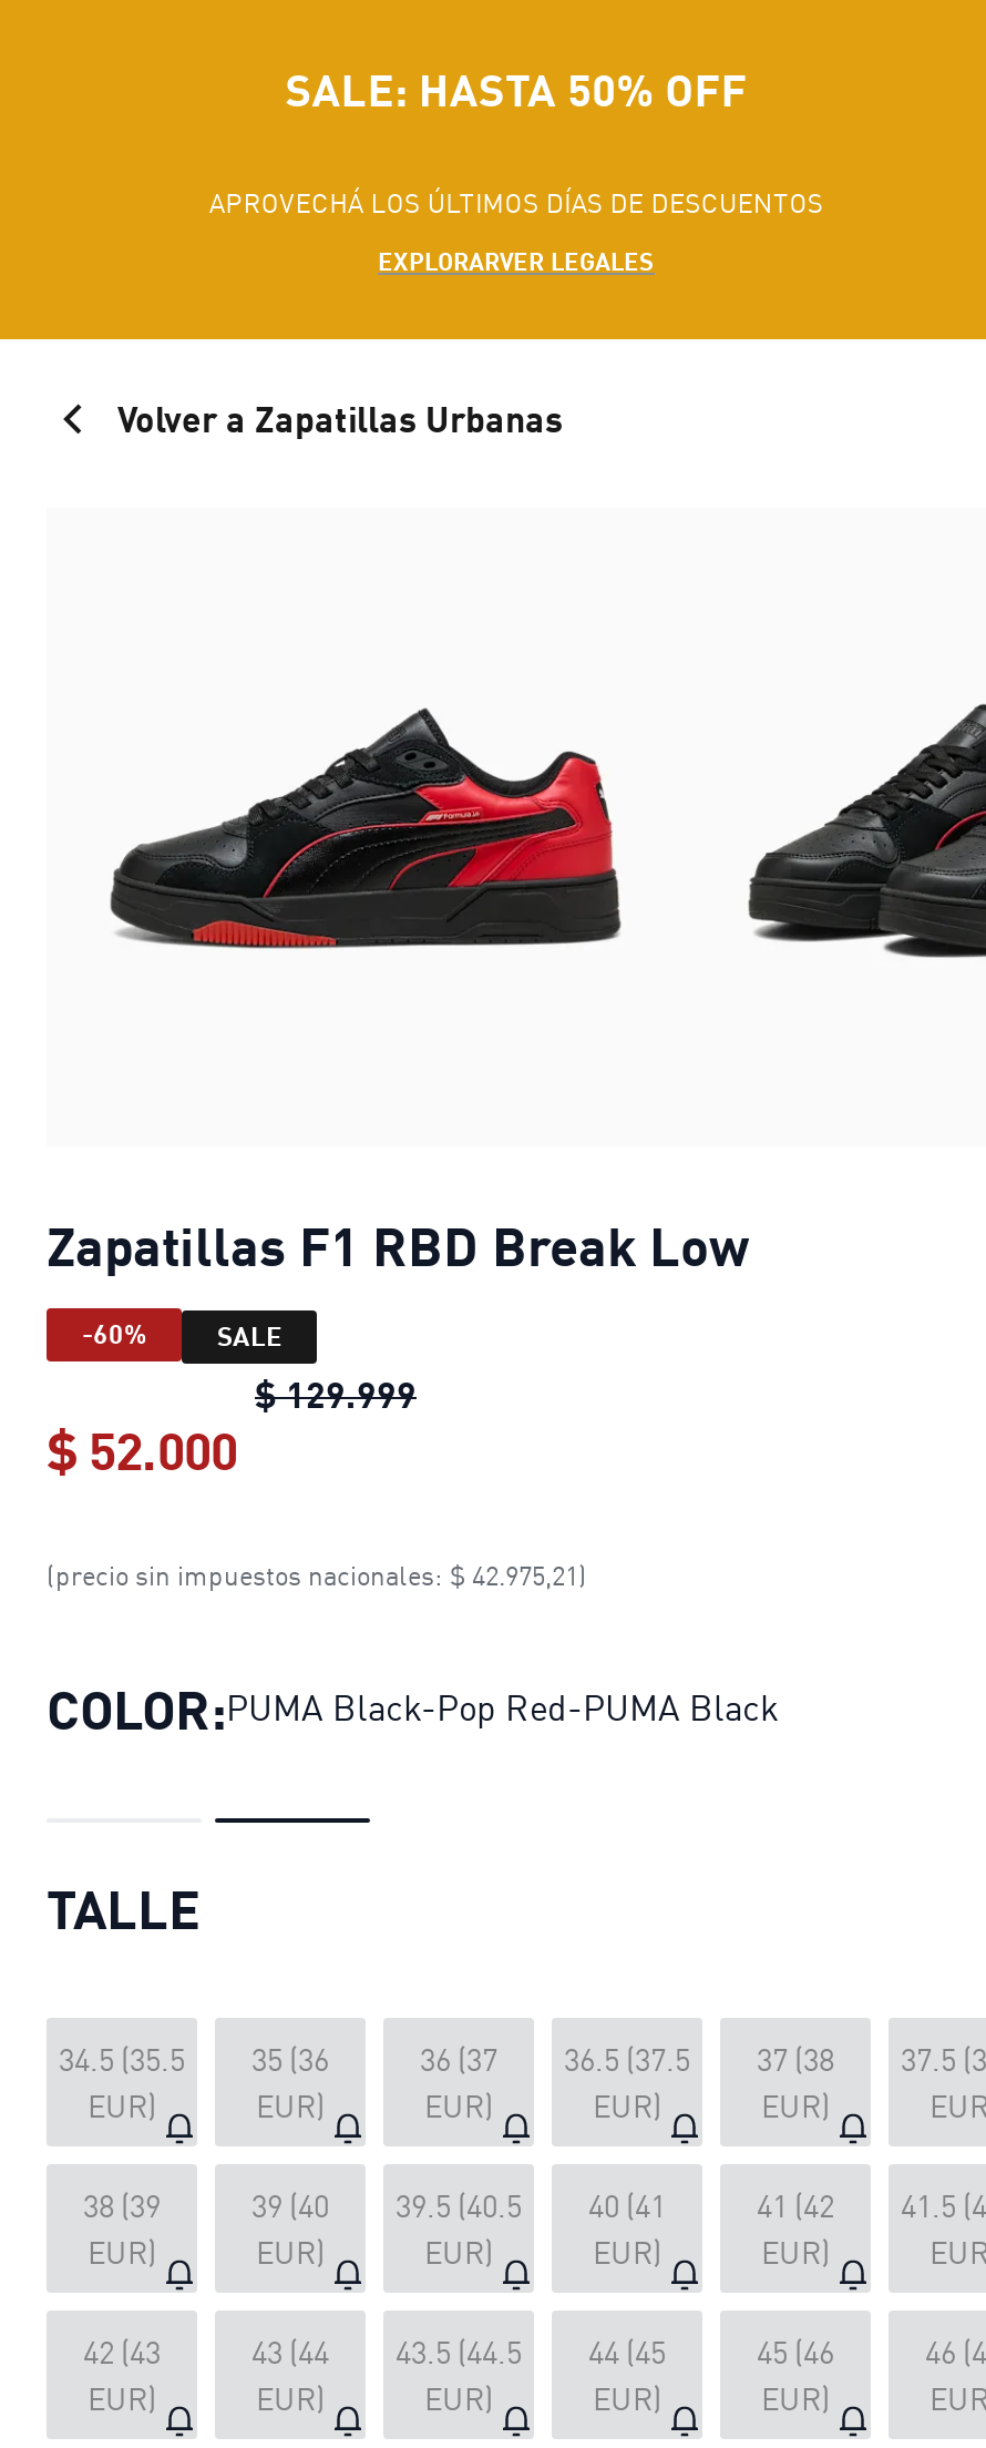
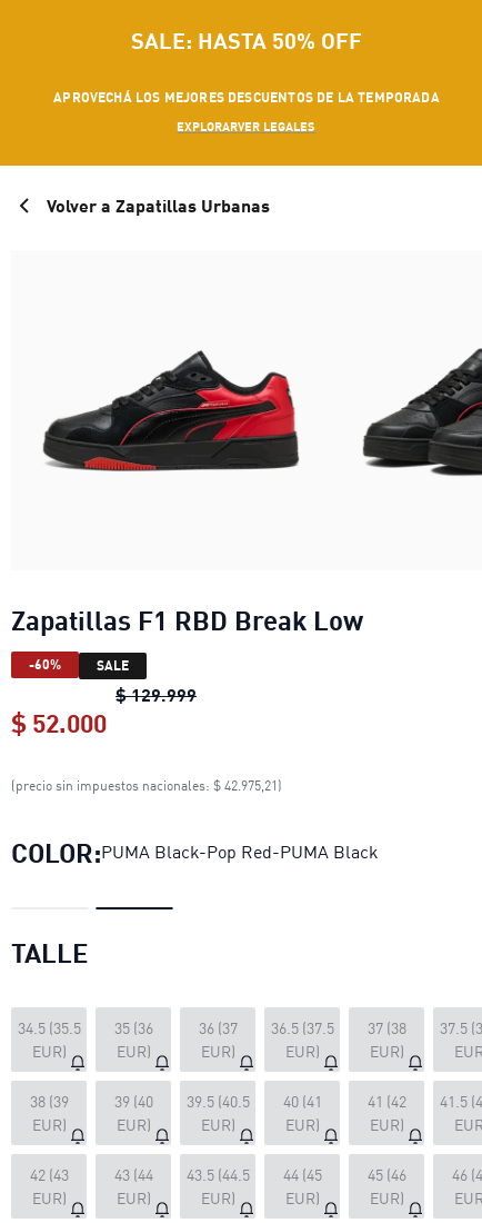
[209,186,823,220] APROVECHÁ LOS ÚLTIMOS DÍAS DE DESCUENTOS -> [54,89,440,106] APROVECHÁ LOS MEJORES DESCUENTOS DE LA TEMPORADA

